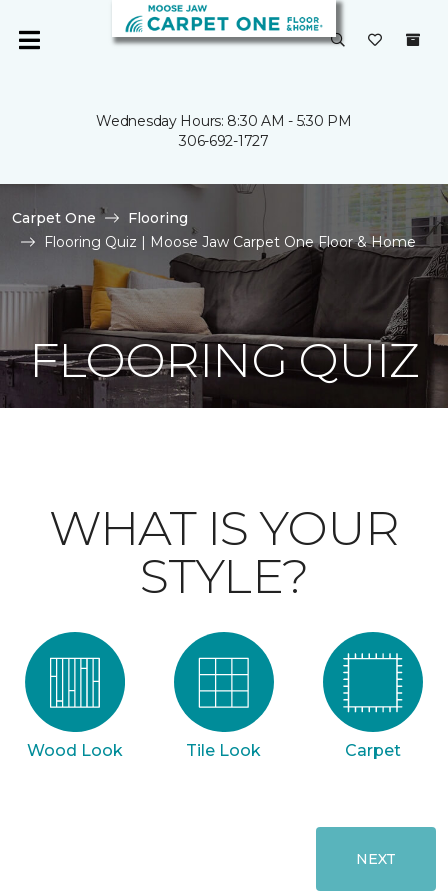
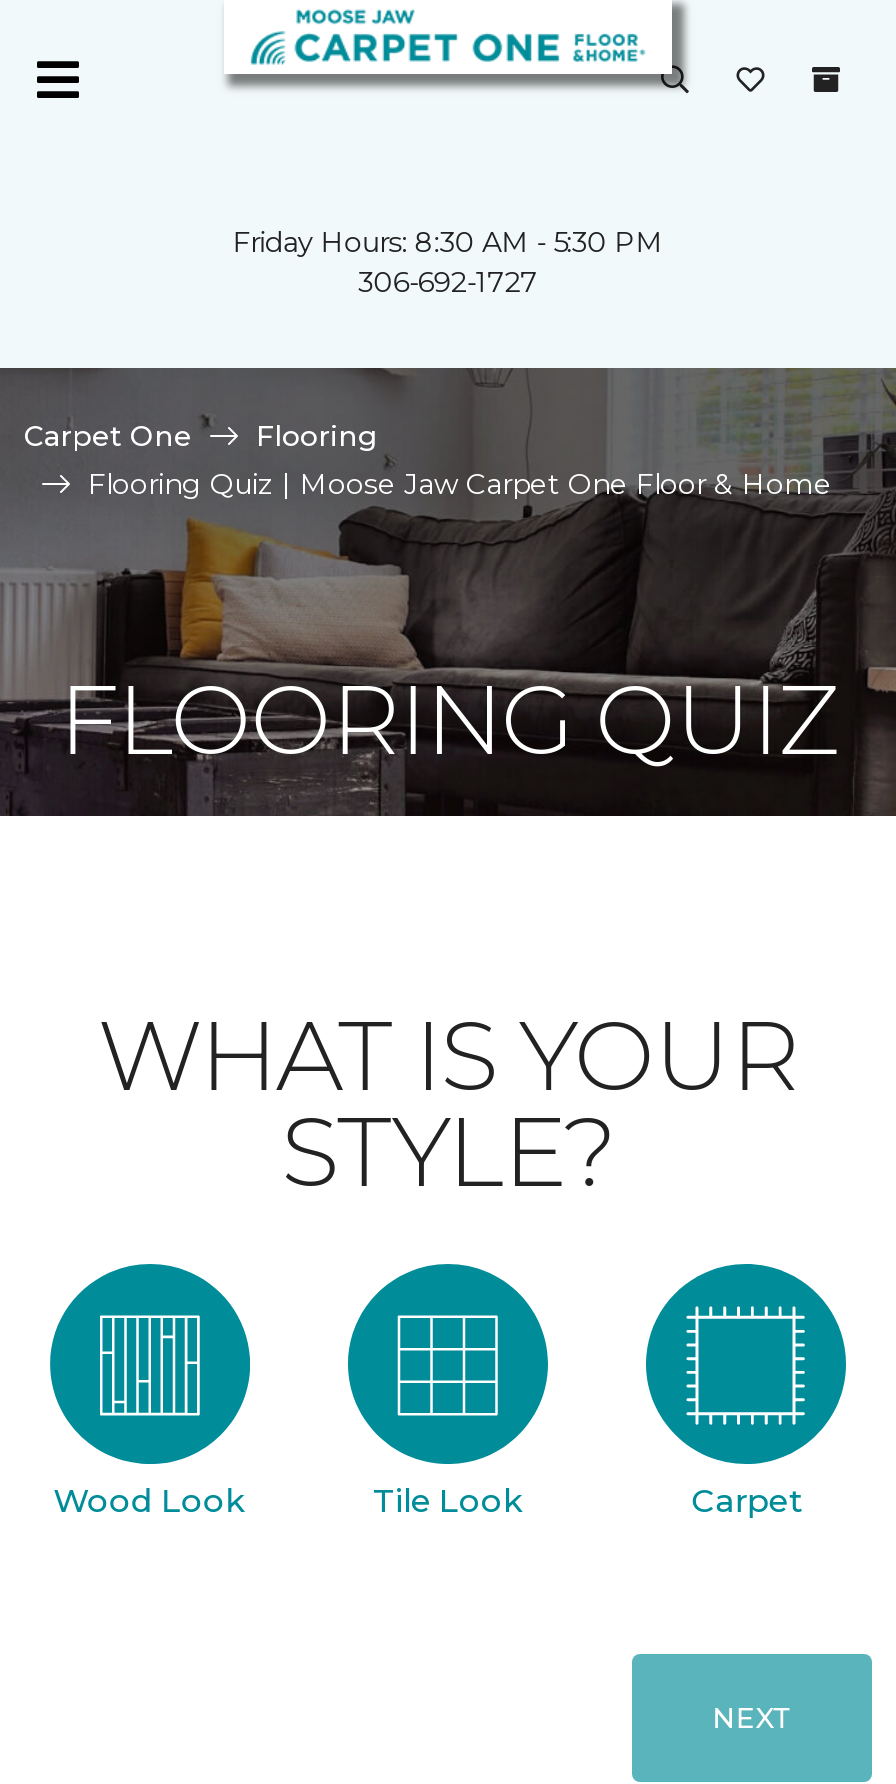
[96,112,352,130] Wednesday Hours: 8:30 AM - 5:30 PM -> [233,224,663,260] Friday Hours: 8:30 AM - 5:30 PM

